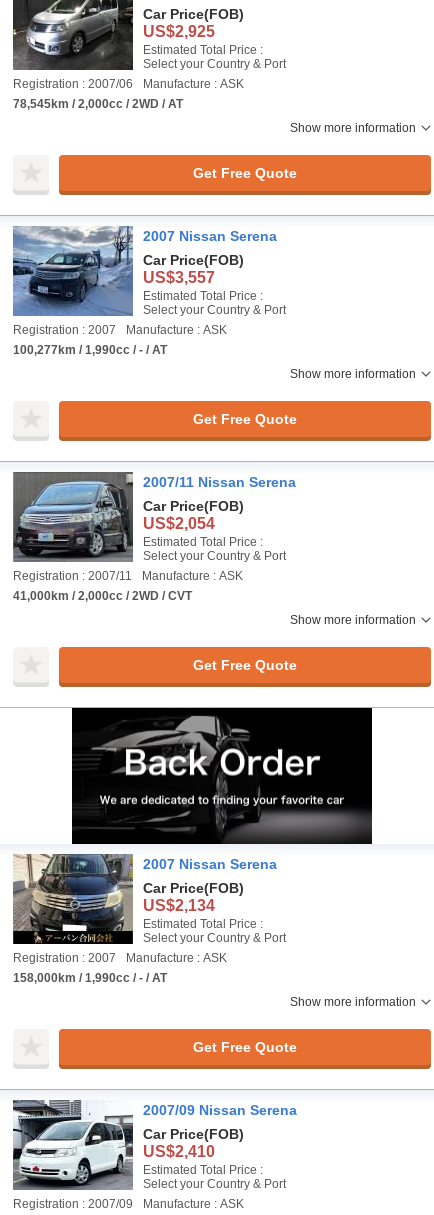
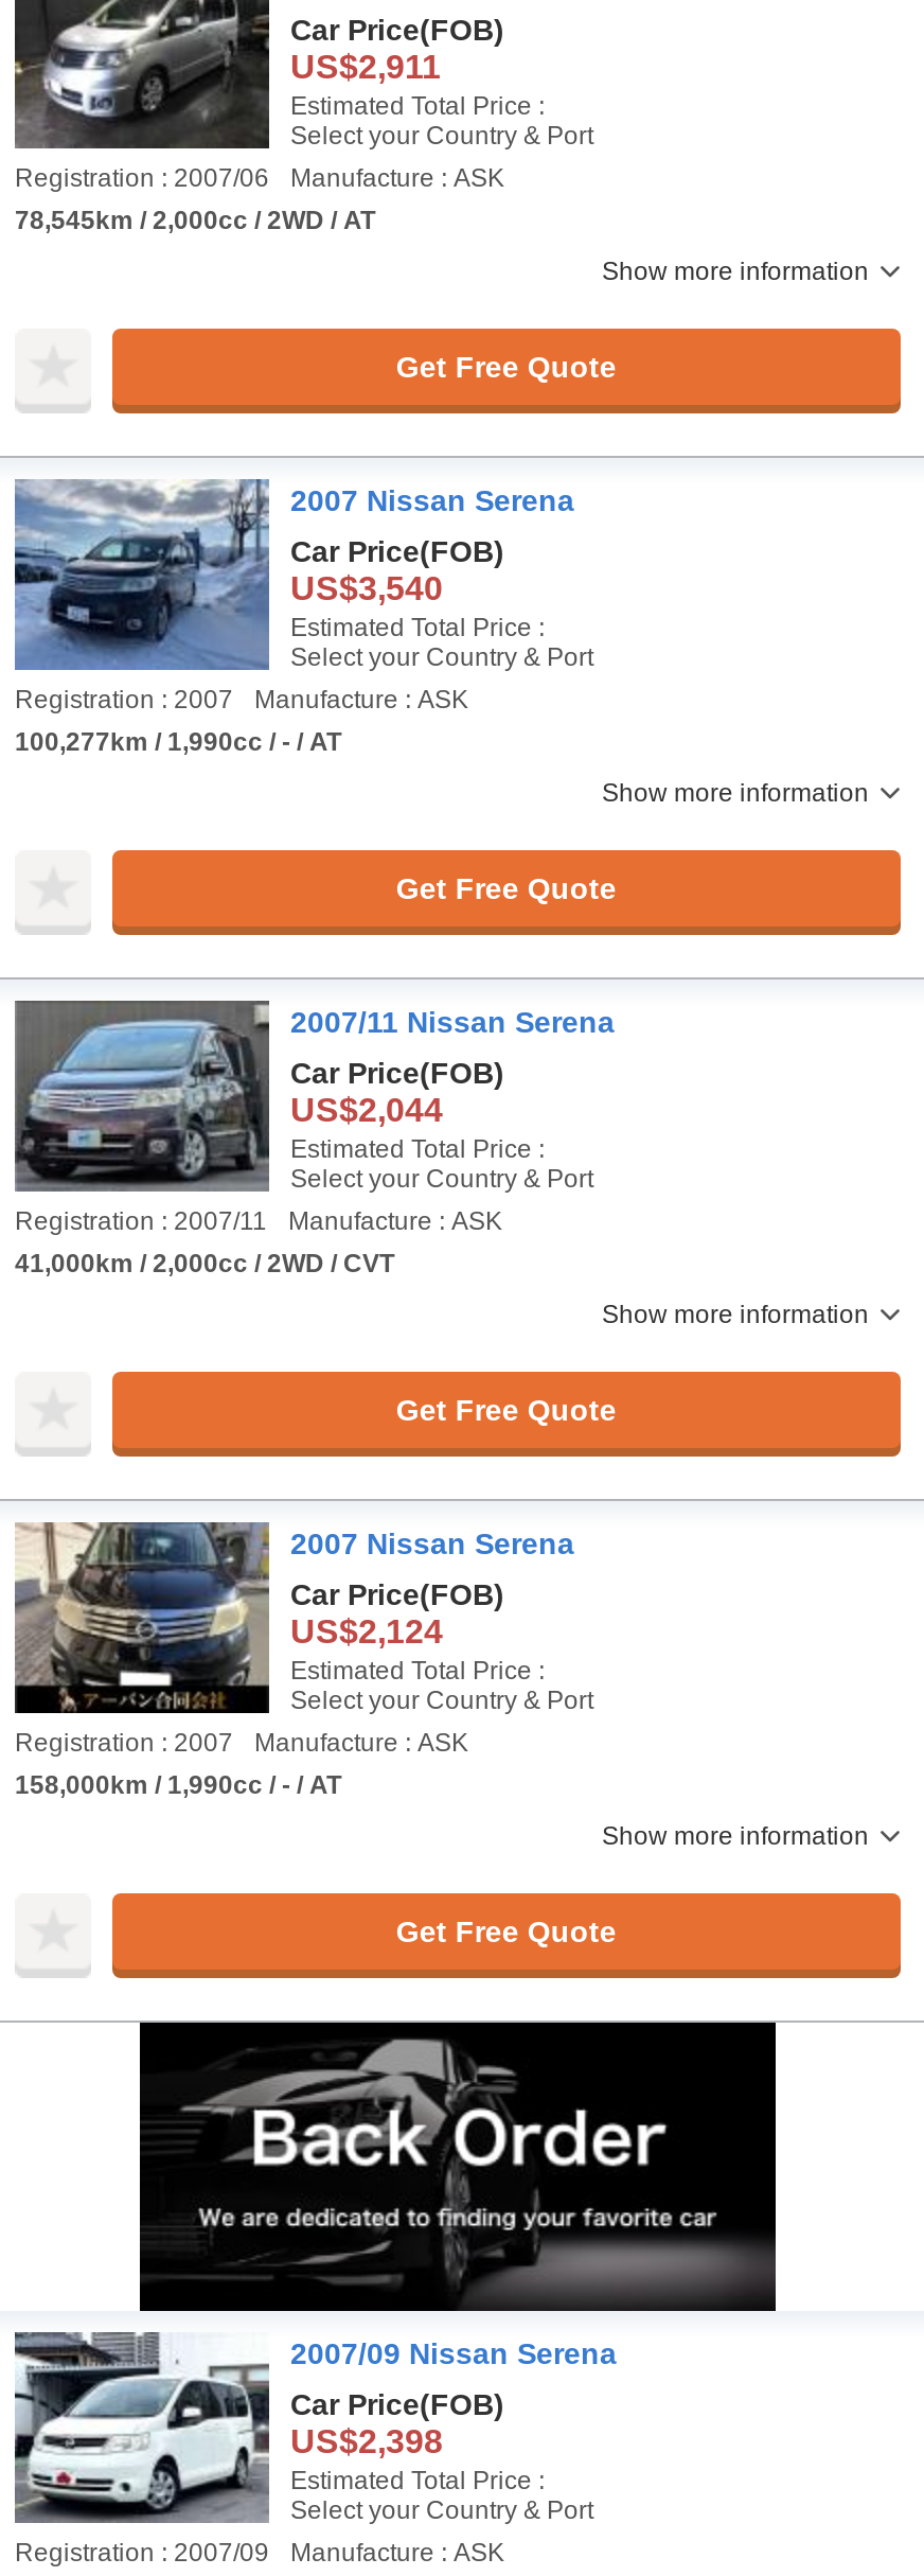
[143,23,215,40] US$2,925 -> [290,49,441,85] US$2,911
[143,269,215,286] US$3,557 -> [290,570,443,606] US$3,540
[143,515,215,532] US$2,054 -> [290,1092,443,1128] US$2,044
moved [59,707,373,845] -> [112,2021,778,2313]: [image]
moved [12,852,416,1054] -> [13,1518,869,1947]: [image] | Estimated Total Price : | Select your Country & Port | Registration : 2007 | Manufacture : ASK | 158,000km / 1,990cc / - / AT | Show more information | Get Free Quote
moved [143,856,277,896] -> [290,1527,574,1611]: 2007 Nissan Serena | Car Price(FOB)
[143,897,215,914] US$2,134 -> [290,1613,443,1649] US$2,124
[143,1143,215,1160] US$2,410 -> [290,2423,443,2459] US$2,398

